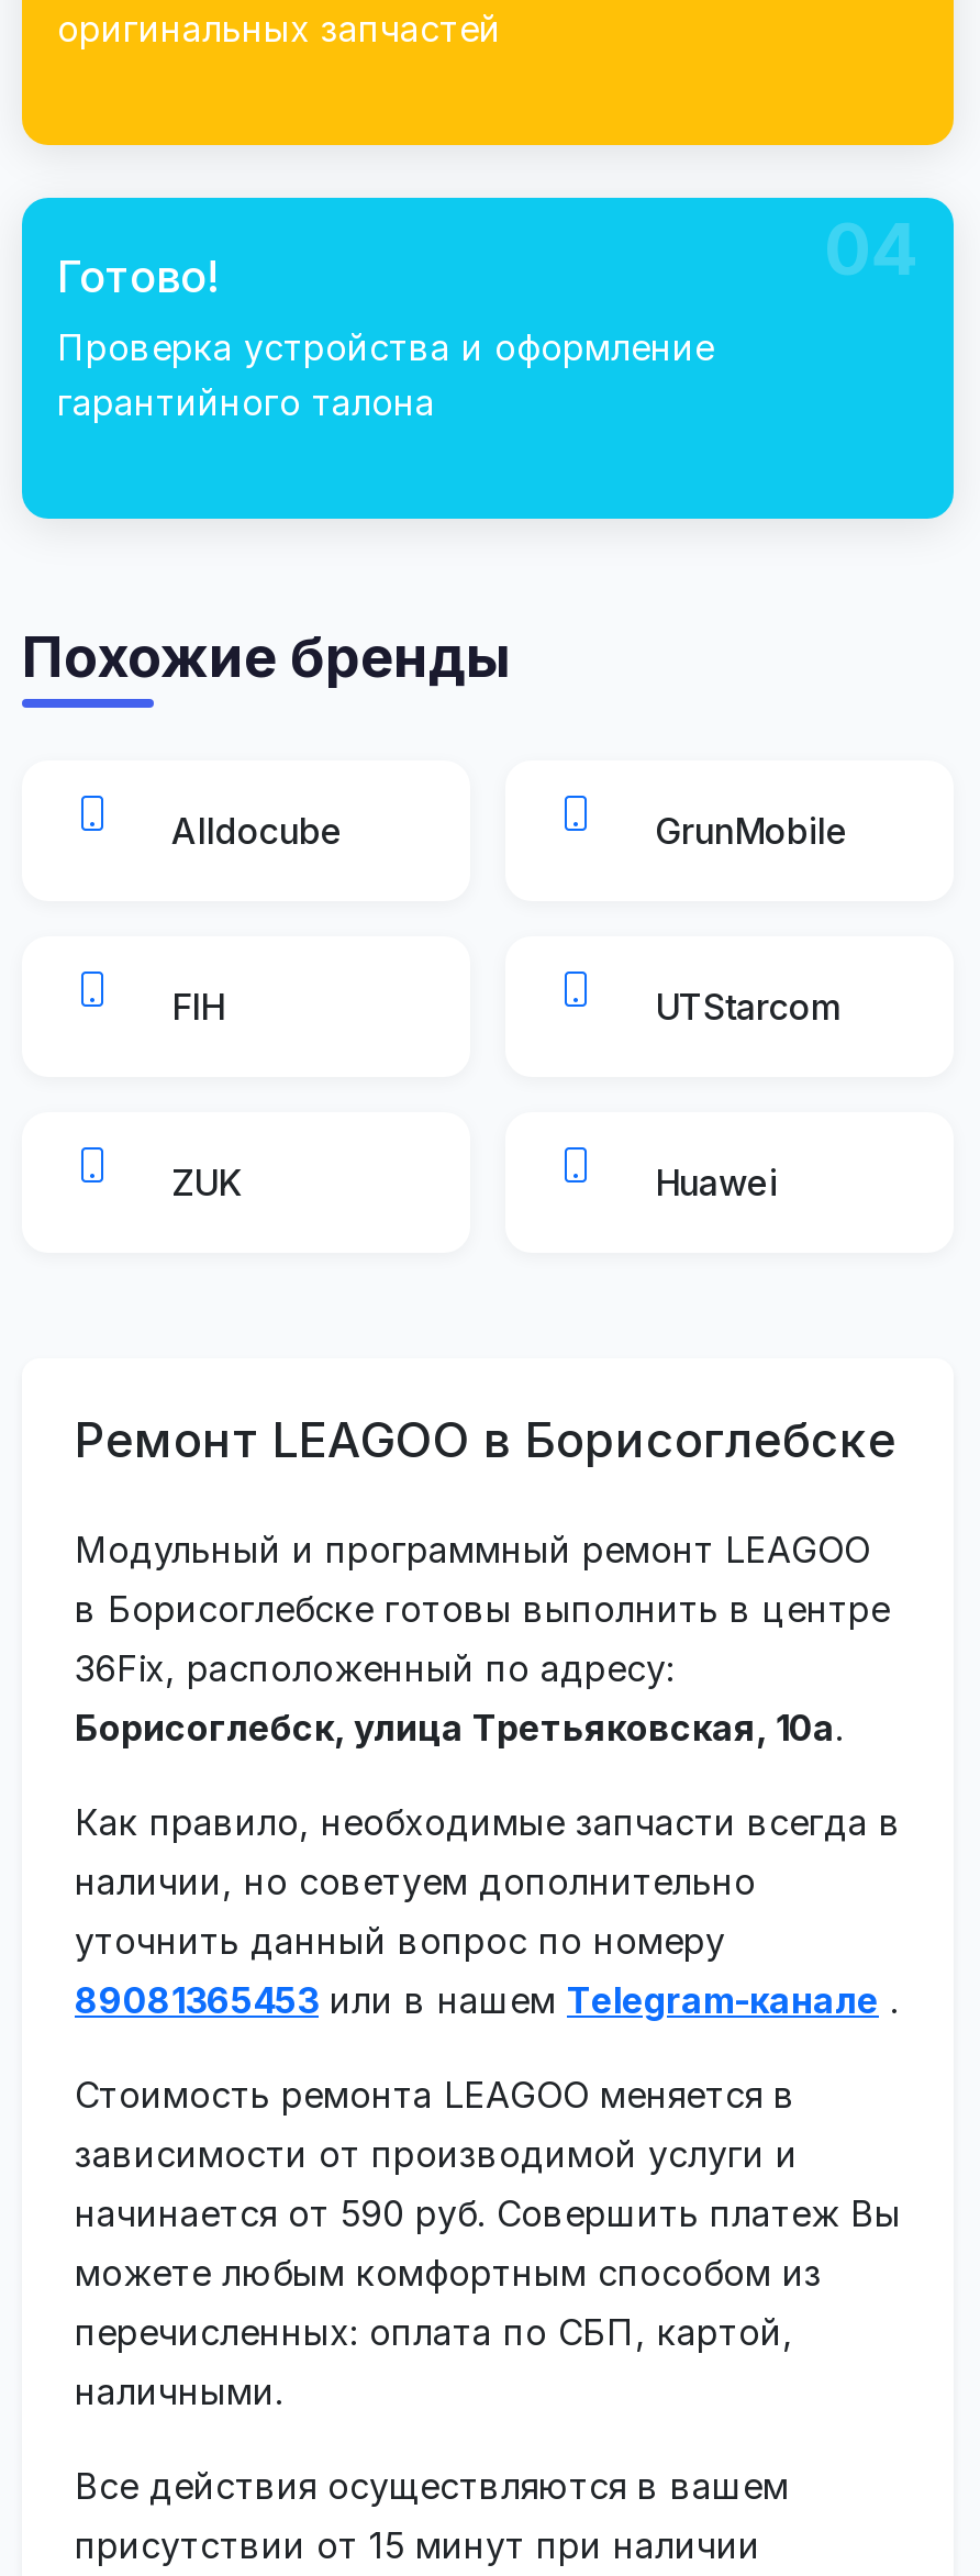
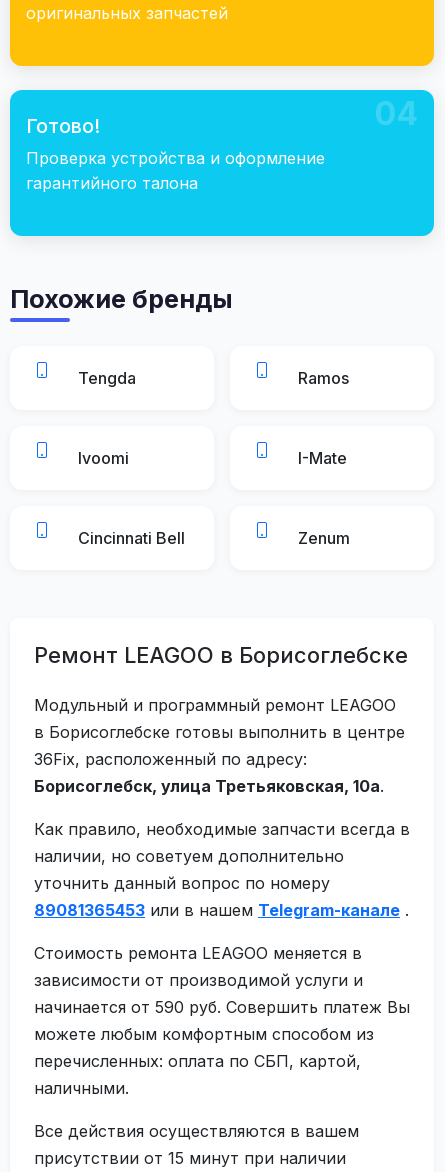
[171,808,848,852] Alldocube | GrunMobile -> [78,367,349,387] Tengda | Ramos
[171,984,842,1028] FIH | UTStarcom -> [78,447,347,467] Ivoomi | I-Mate
[171,1159,778,1203] ZUK | Huawei -> [78,527,350,547] Cincinnati Bell | Zenum

